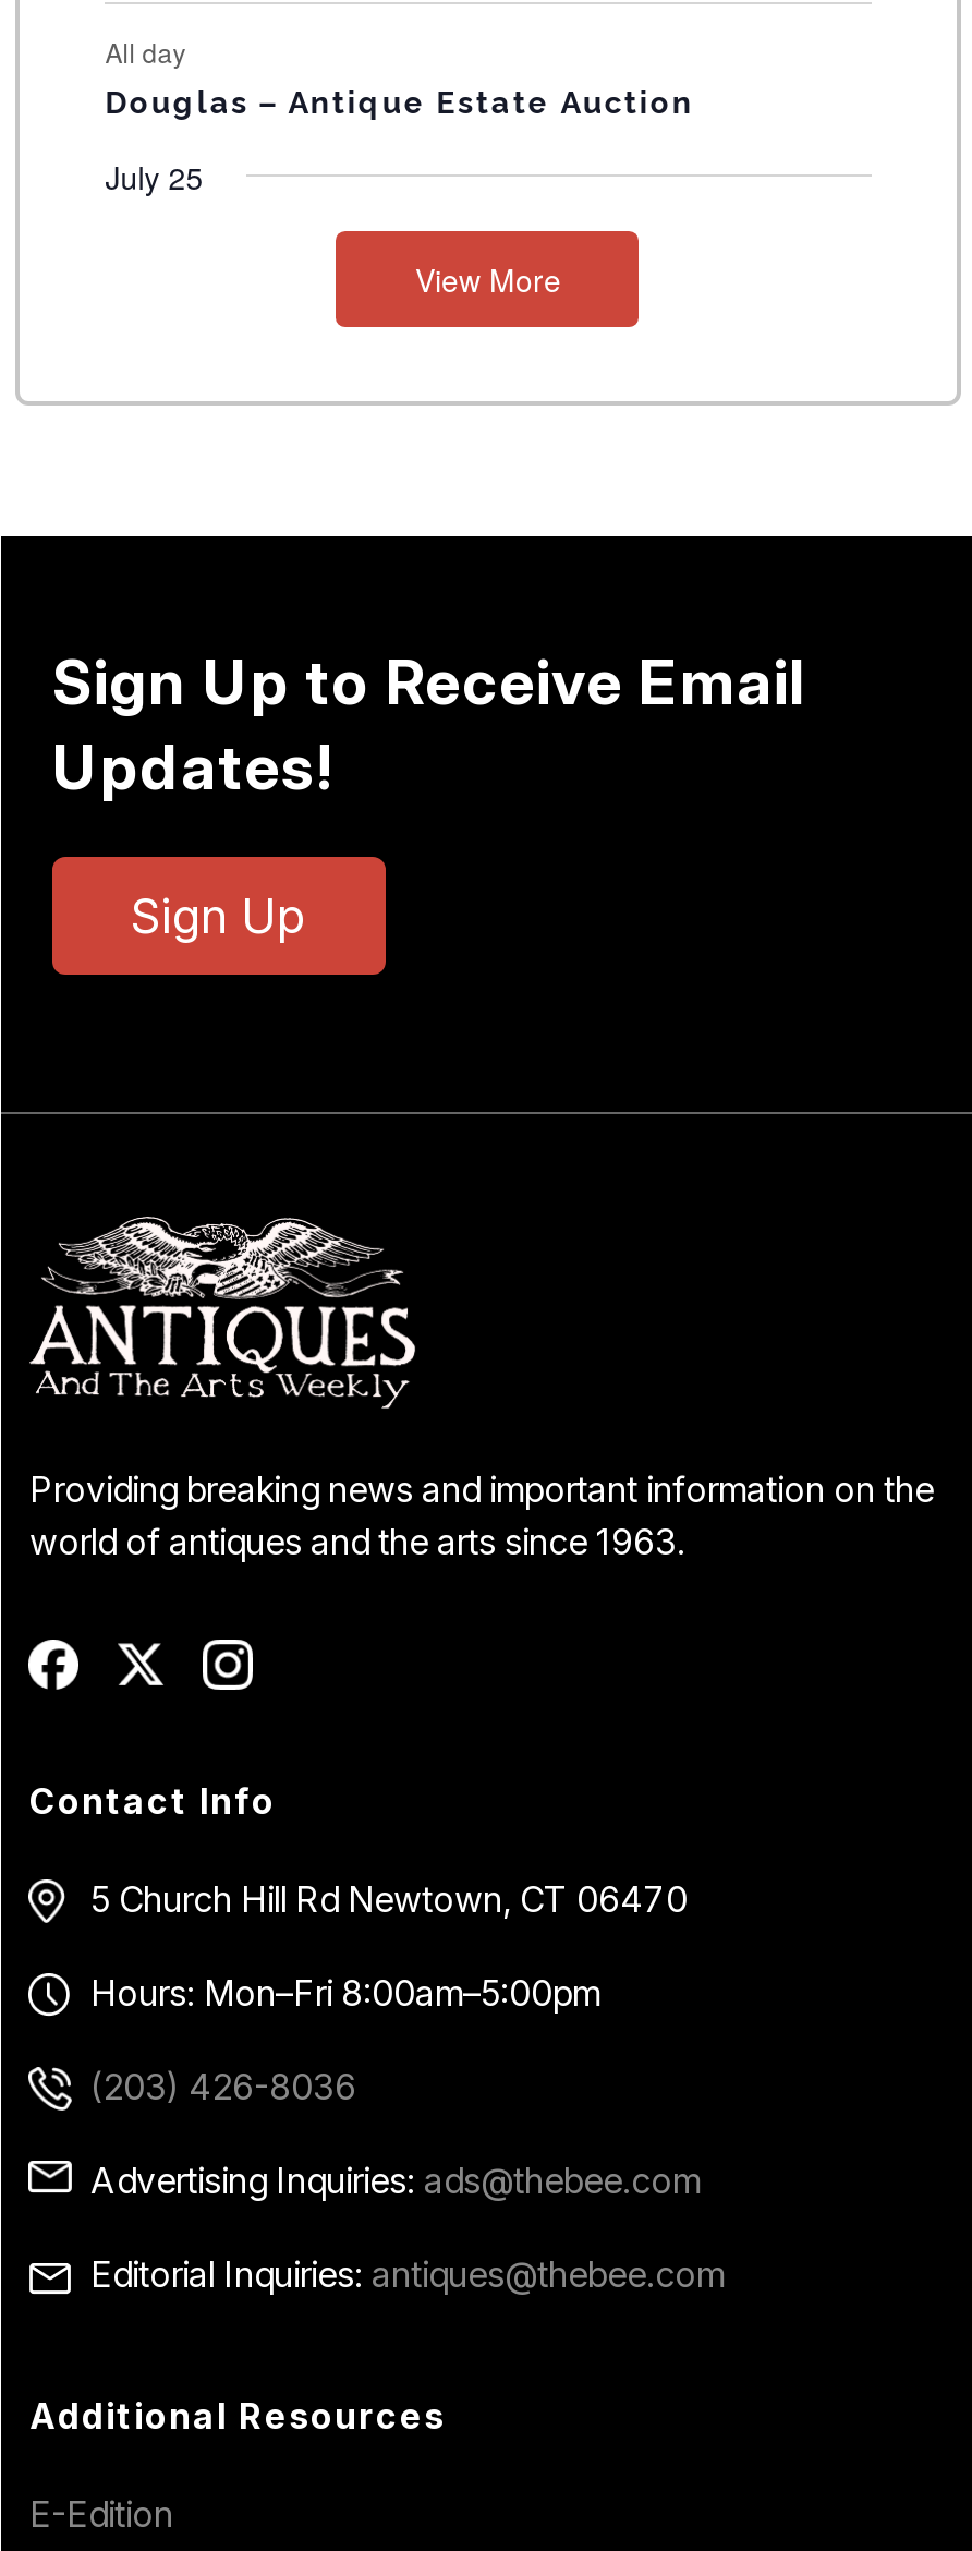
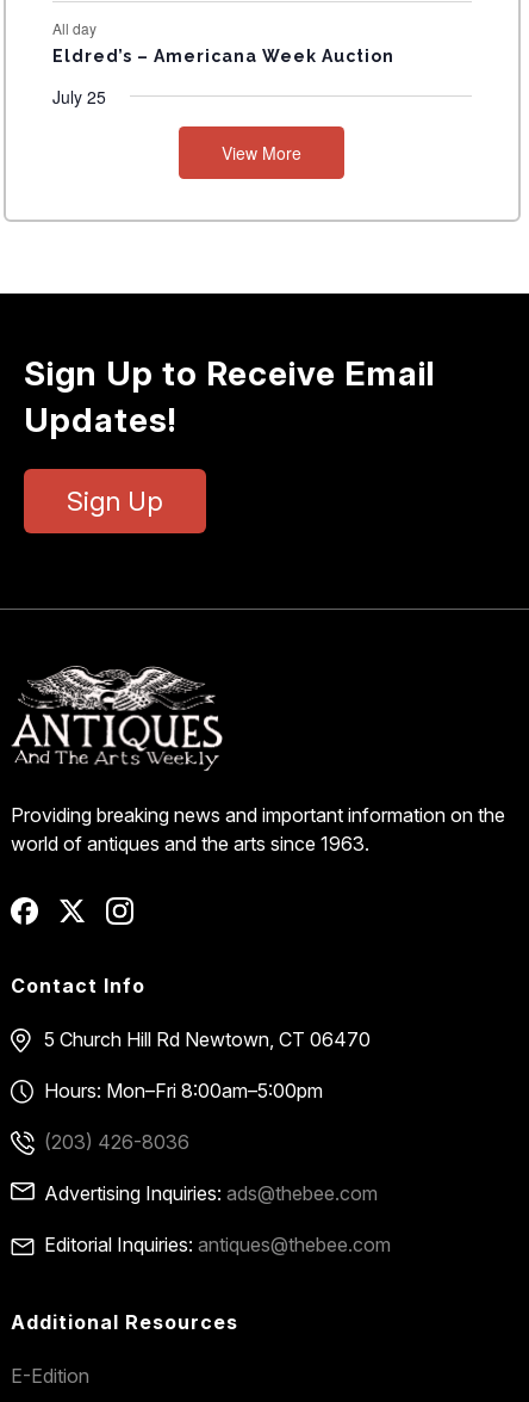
[105,85,693,120] Douglas – Antique Estate Auction -> [53,47,395,66] Eldred’s – Americana Week Auction

